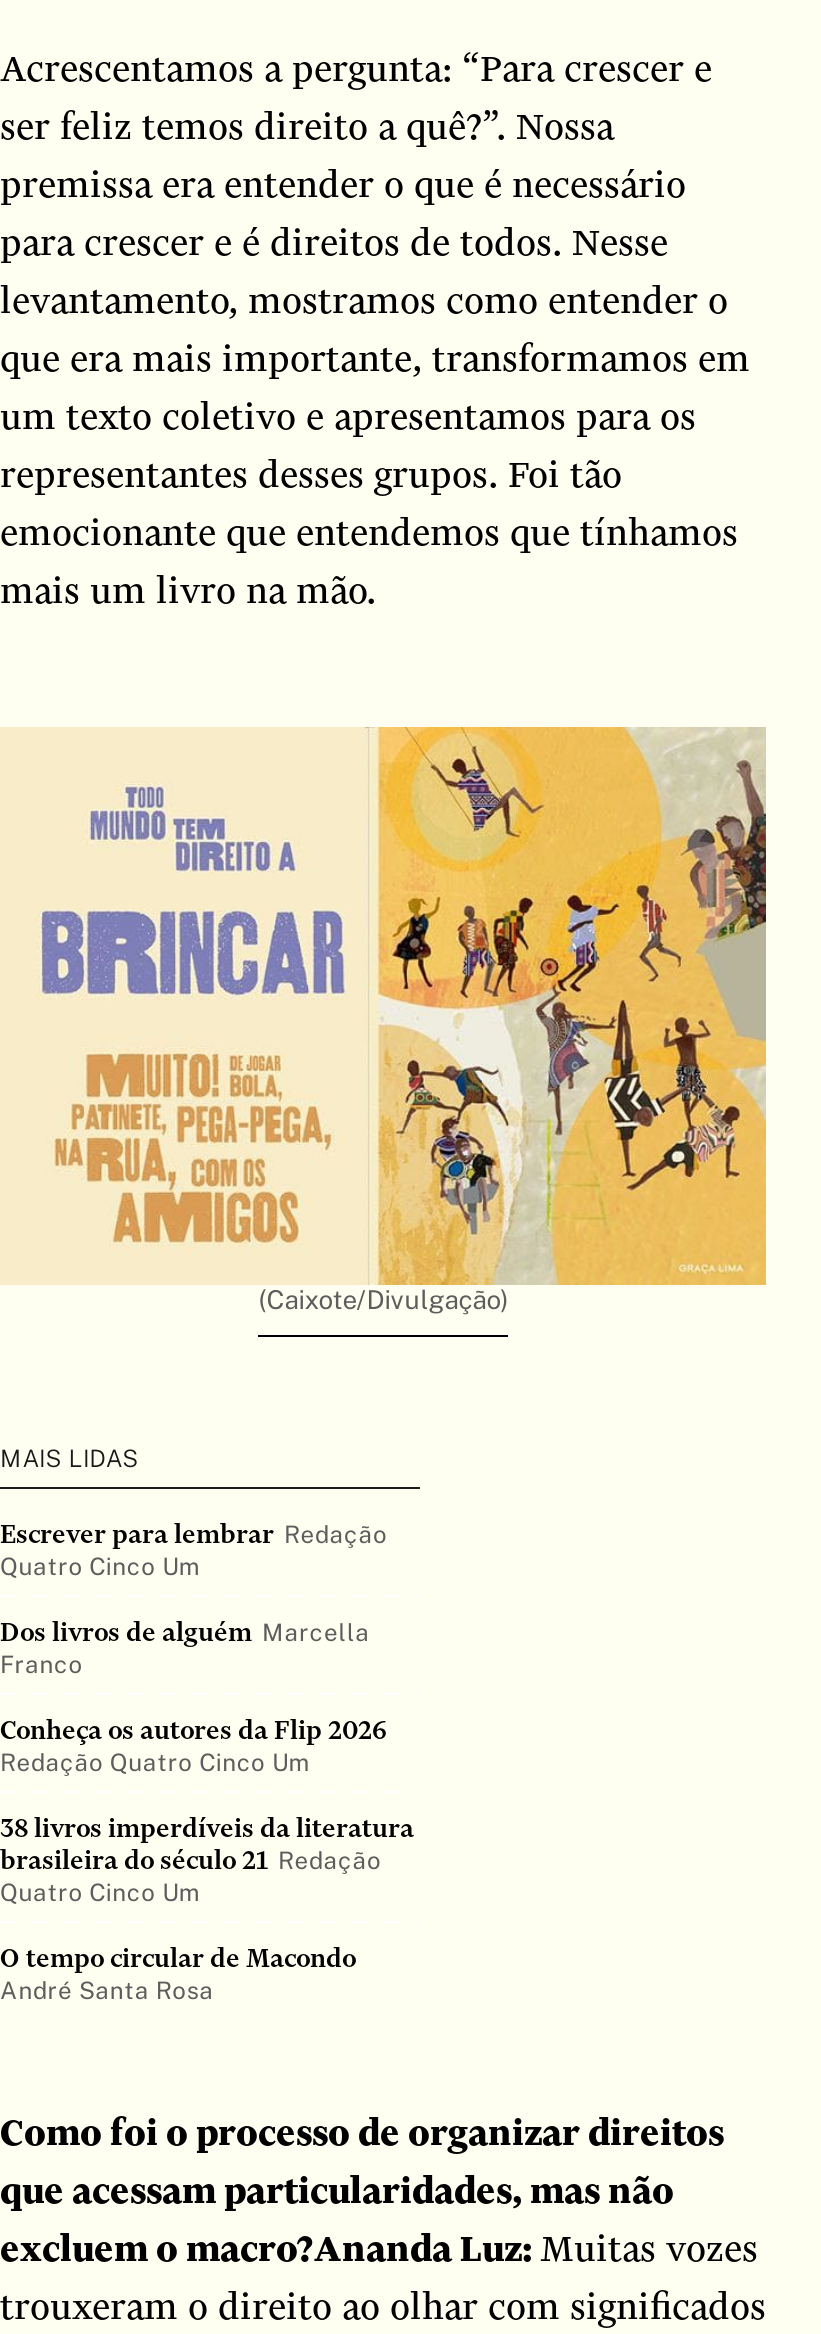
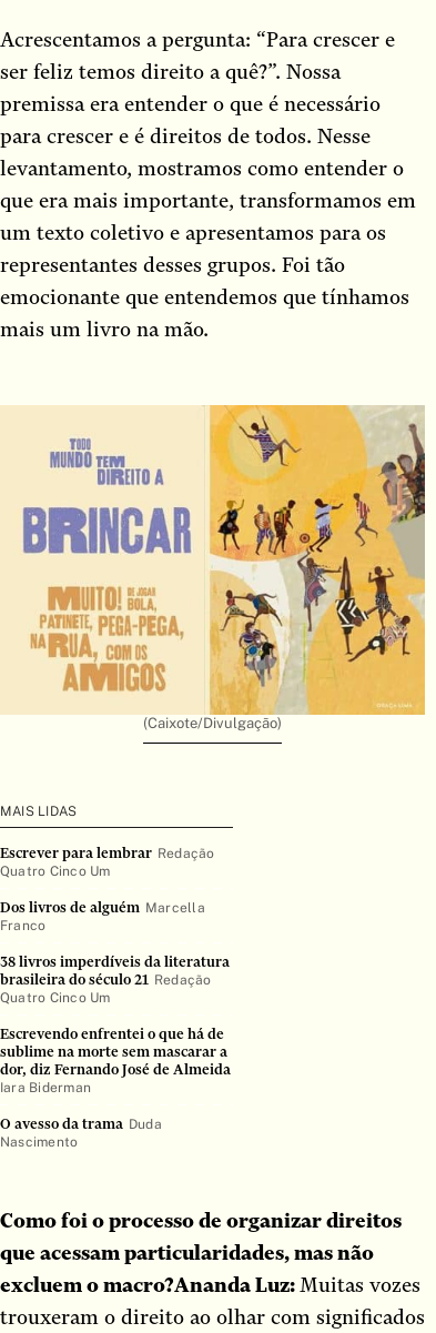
[0,1714,386,1776] Conheça os autores da Flip 2026 | Redação Quatro Cinco Um -> none
moved [0,1812,414,1906] -> [0,953,230,1005]: 38 livros imperdíveis da literatura | brasileira do século 21 Redação | Quatro Cinco Um
[0,1942,356,2004] O tempo circular de Macondo | André Santa Rosa -> [0,1025,231,1150] Escrevendo enfrentei o que há de | sublime na morte sem mascarar a | dor, diz Fernando José de Almeida | Iara Biderman | O avesso da trama Duda | Nascimento

